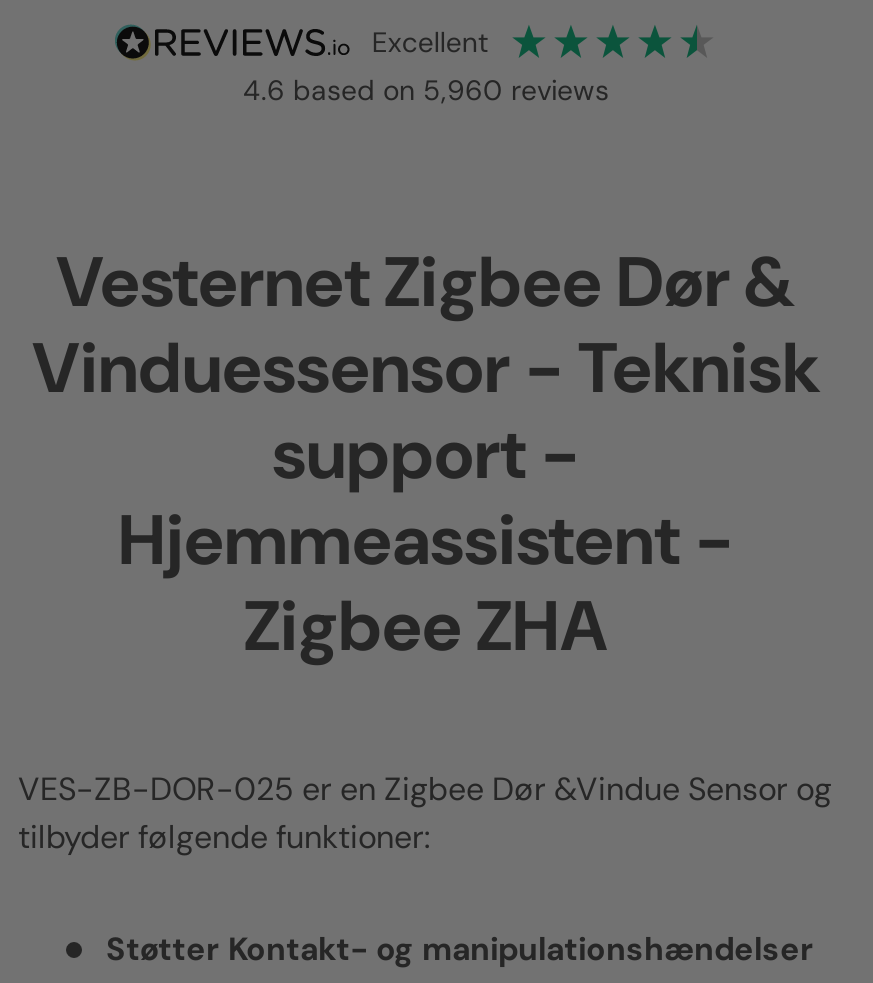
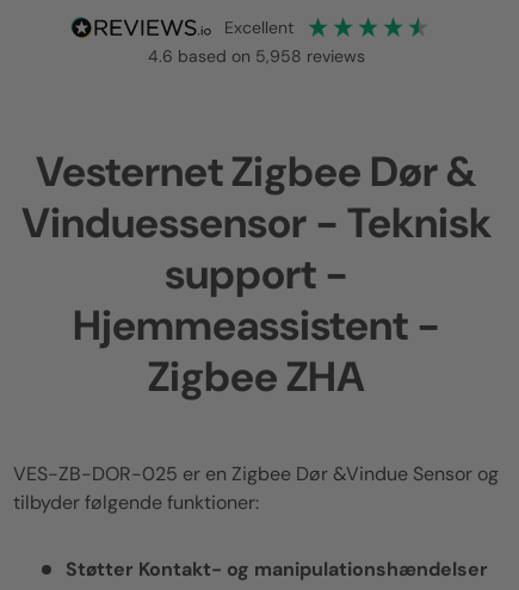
[243,71,609,107] 4.6 based on 5,960 reviews -> [148,45,365,67] 4.6 based on 5,958 reviews

